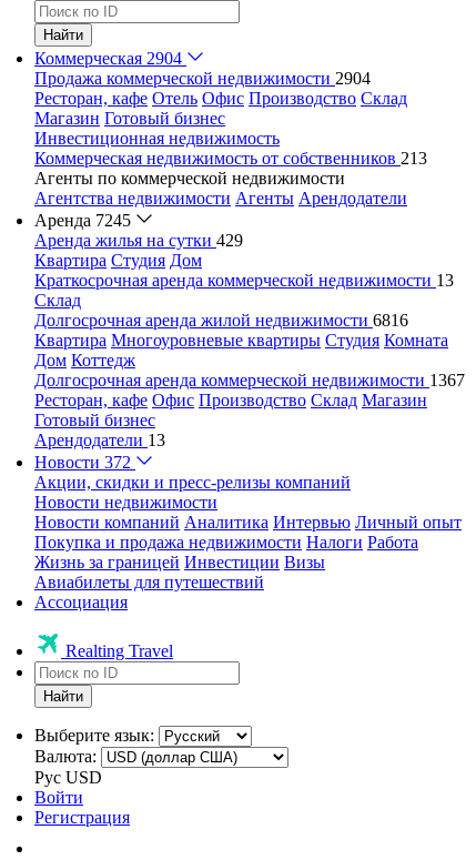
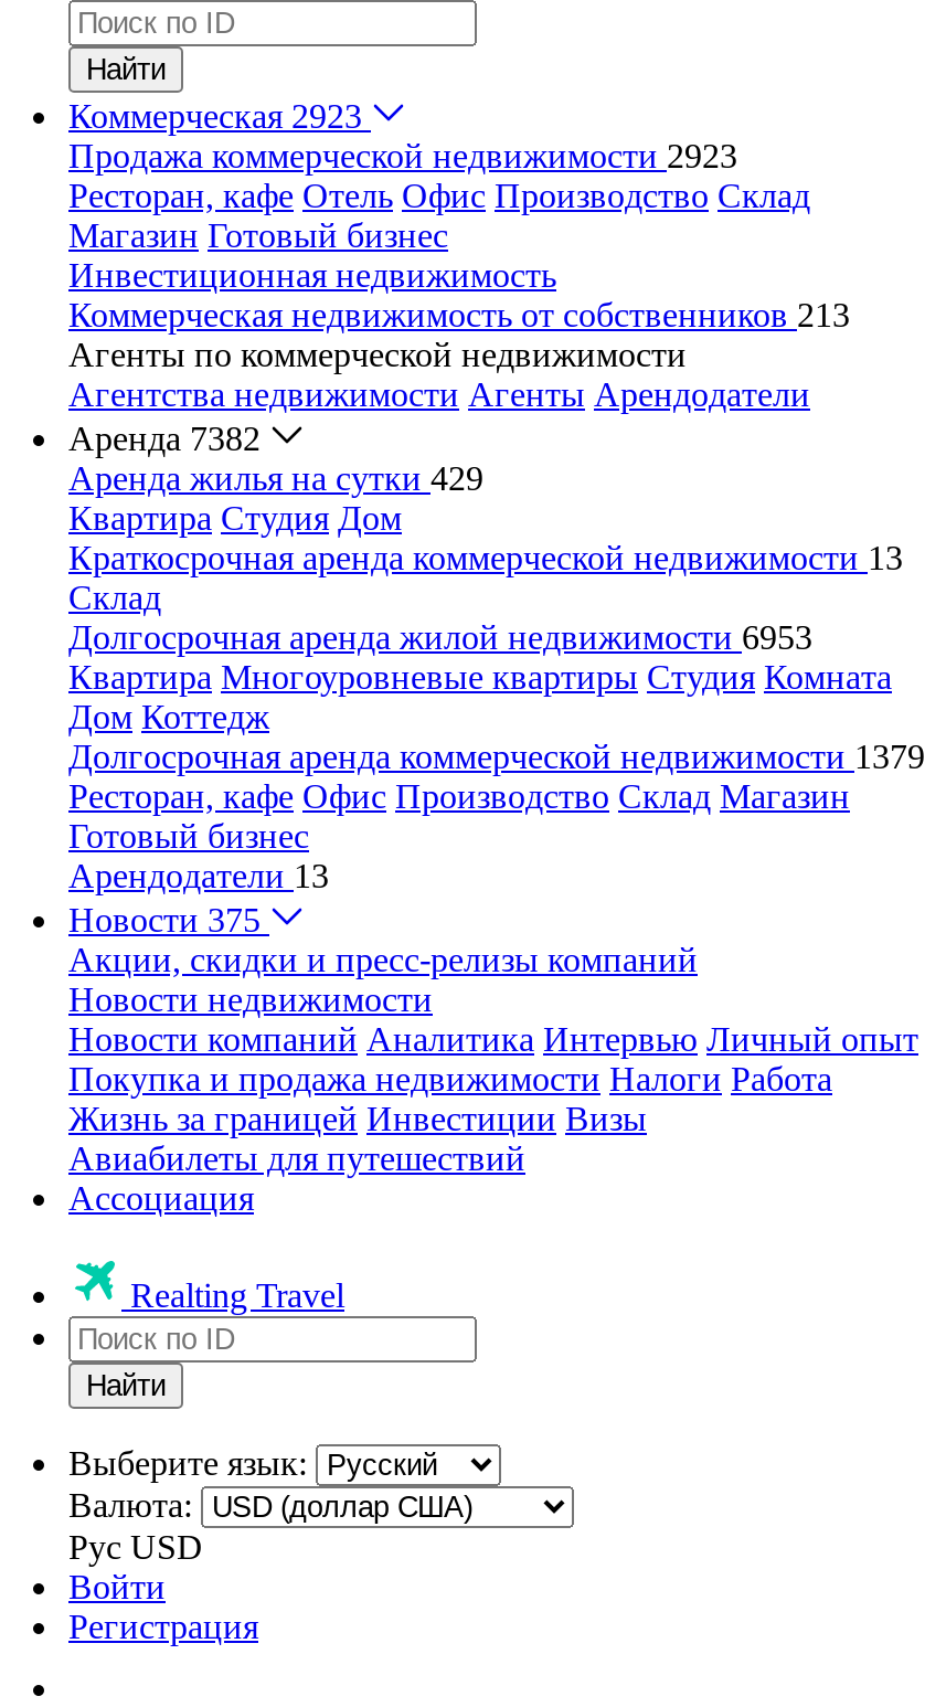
[34,49,182,68] Коммерческая 2904 -> [68,97,362,135] Коммерческая 2923
[34,69,371,88] Продажа коммерческой недвижимости 2904 -> [68,137,737,174] Продажа коммерческой недвижимости 2923
[34,211,131,230] Аренда 7245 -> [68,420,261,457] Аренда 7382
[34,311,408,330] Долгосрочная аренда жилой недвижимости 6816 -> [68,618,812,656] Долгосрочная аренда жилой недвижимости 6953
[34,371,465,389] Долгосрочная аренда коммерческой недвижимости 1367 -> [68,738,925,775] Долгосрочная аренда коммерческой недвижимости 1379
[34,453,131,472] Новости 372 -> [68,901,261,939] Новости 375

